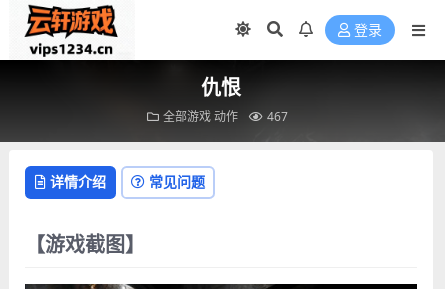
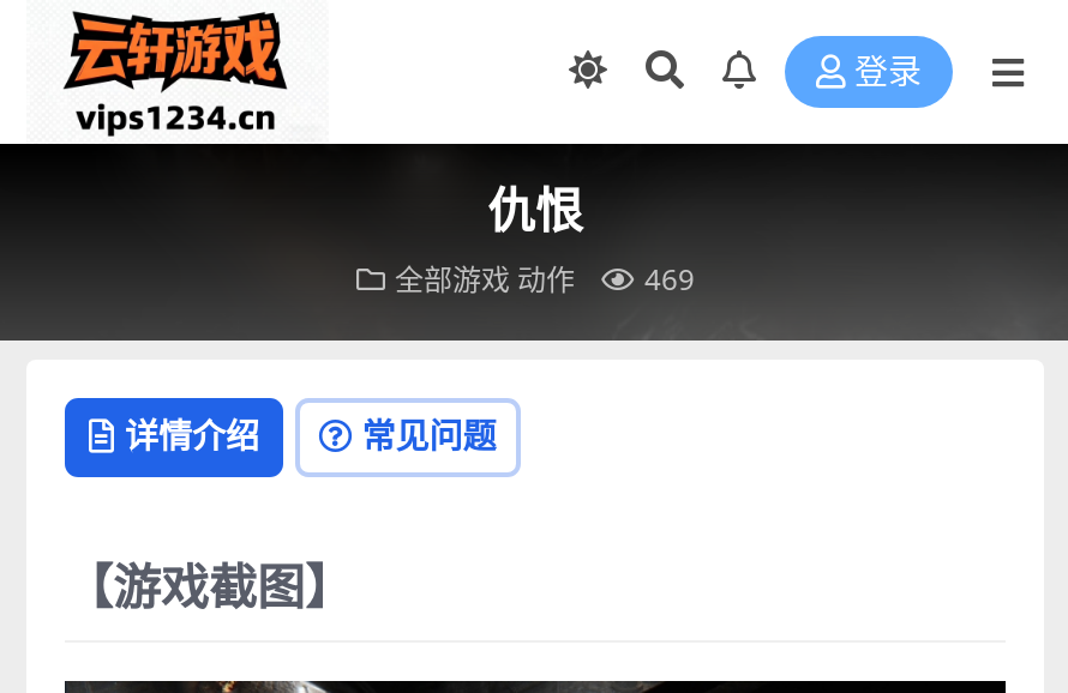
[162,108,287,125] 全部游戏 动作 467 -> [395,259,695,300] 全部游戏 动作 469

